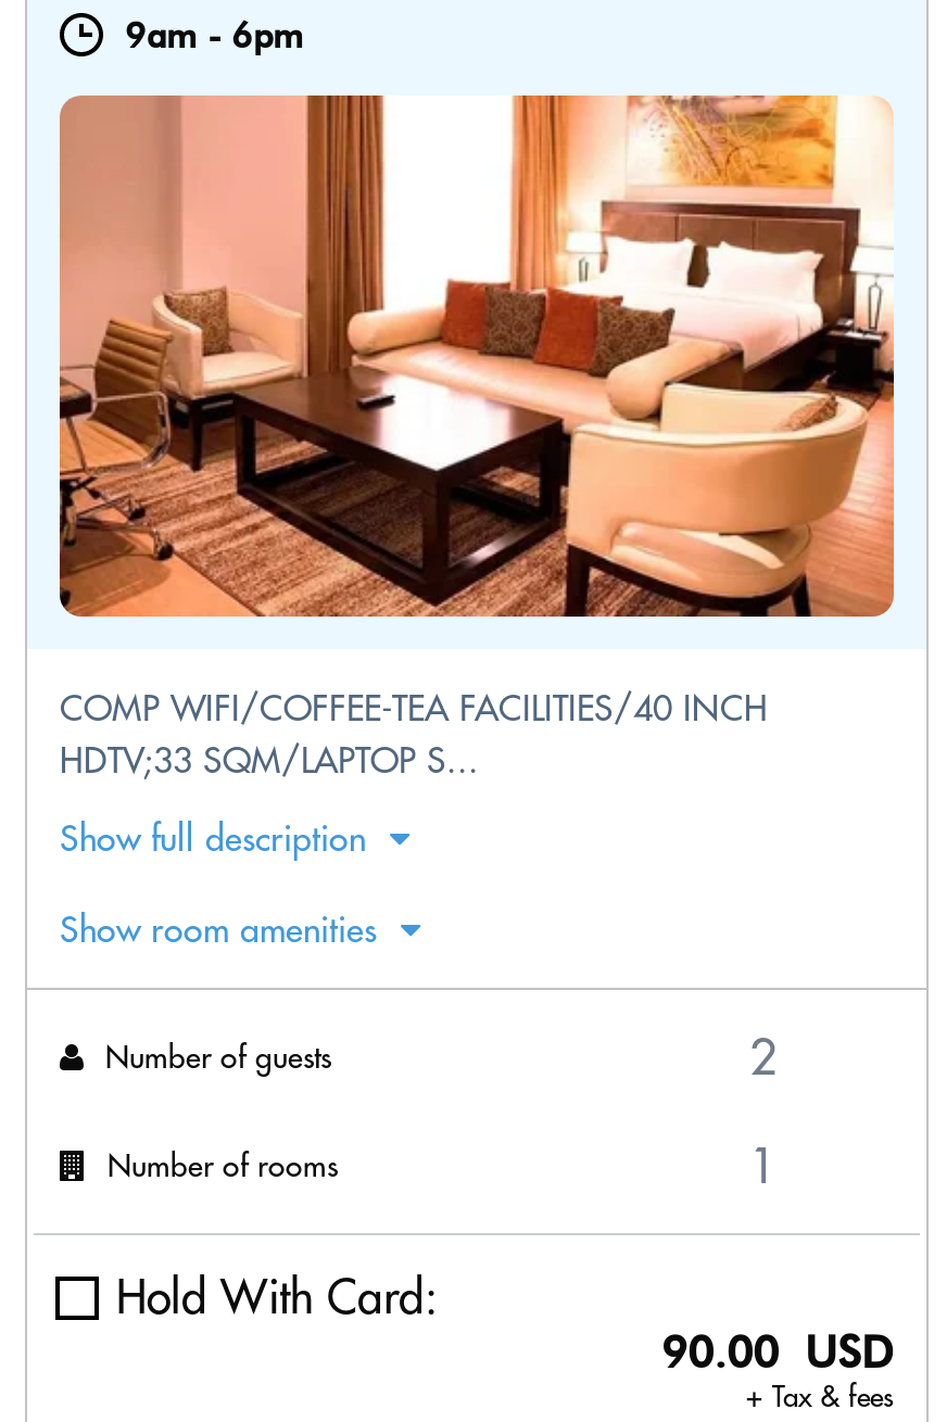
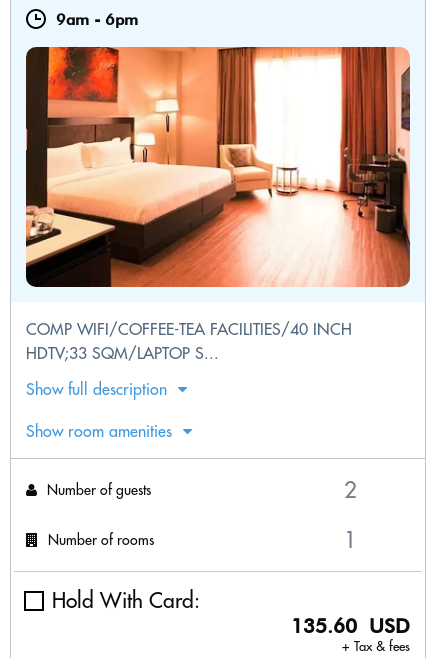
[58,93,896,619] [image] -> [25,46,411,288] [image]
[661,1326,894,1379] 90.00 USD -> [291,614,410,638] 135.60 USD

